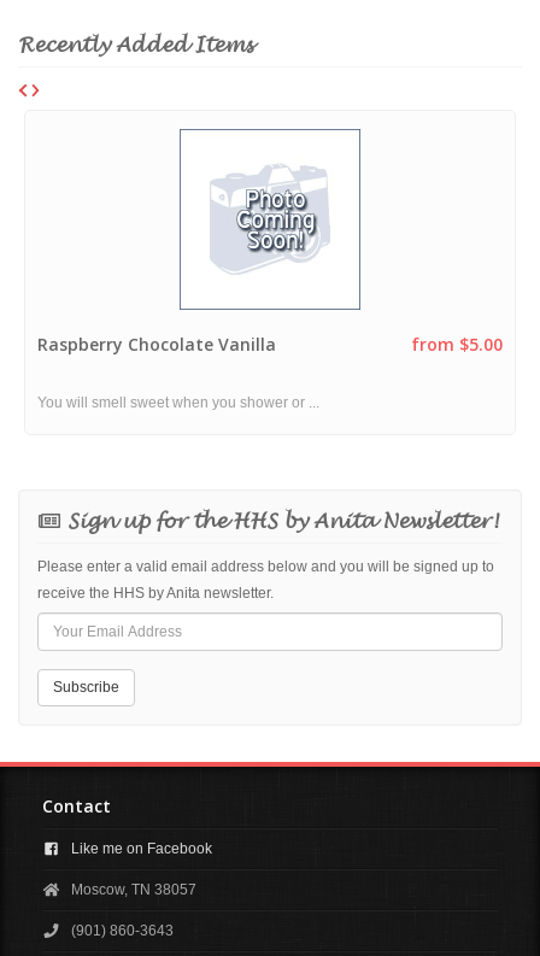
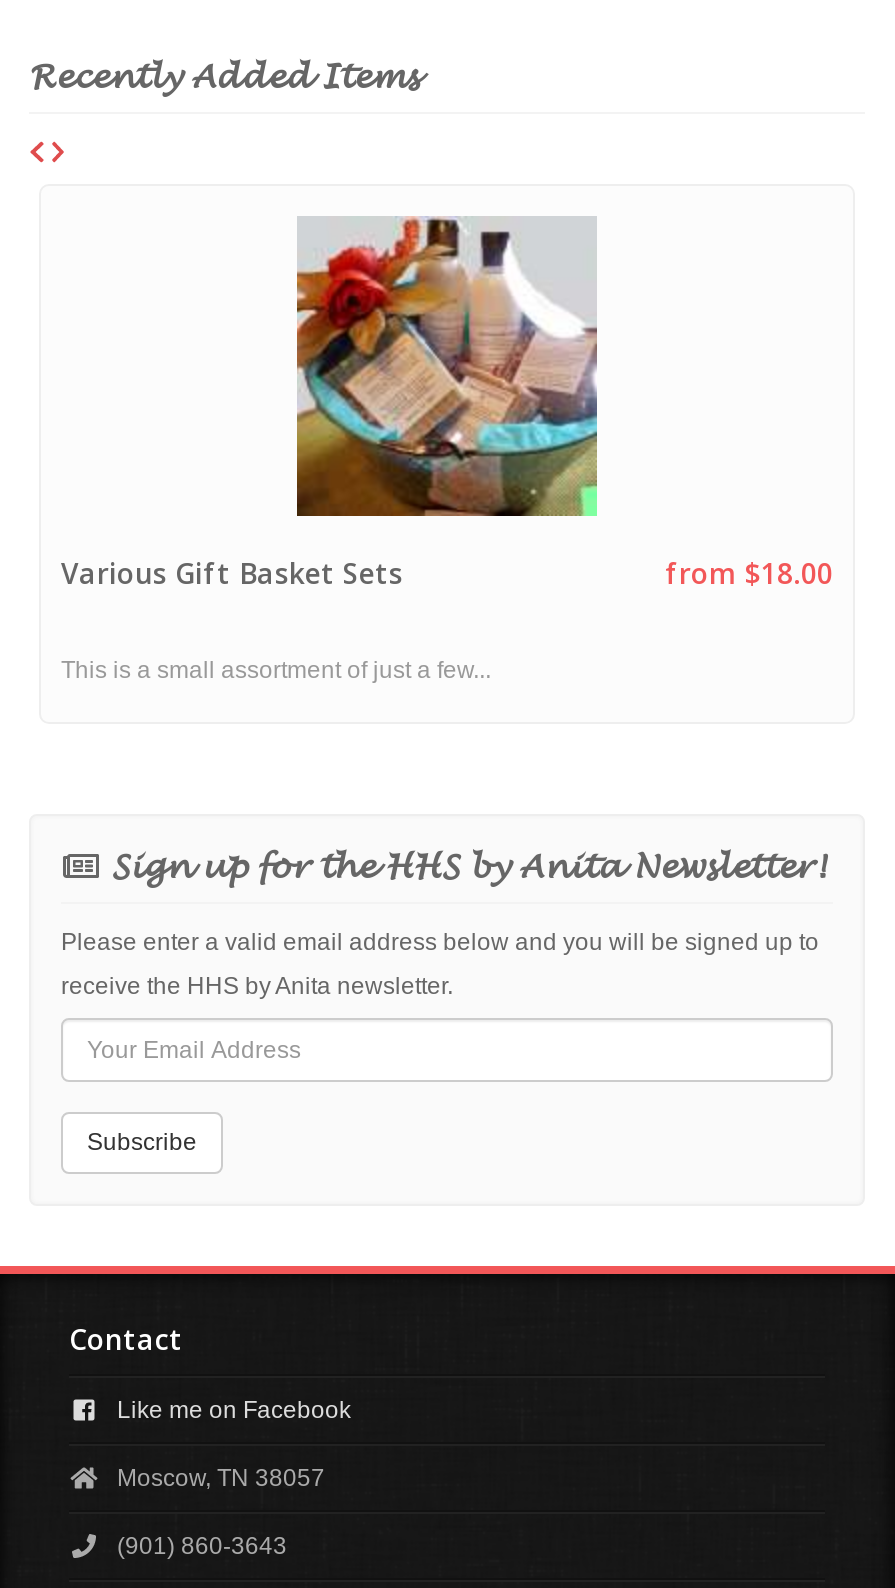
[37,128,503,356] [image] | Raspberry Chocolate Vanilla | from $5.00 -> [61,216,833,592] [image] | Various Gift Basket Sets | from $18.00
[37,394,319,411] You will smell sweet when you shower or ... -> [61,656,491,684] This is a small assortment of just a few...

